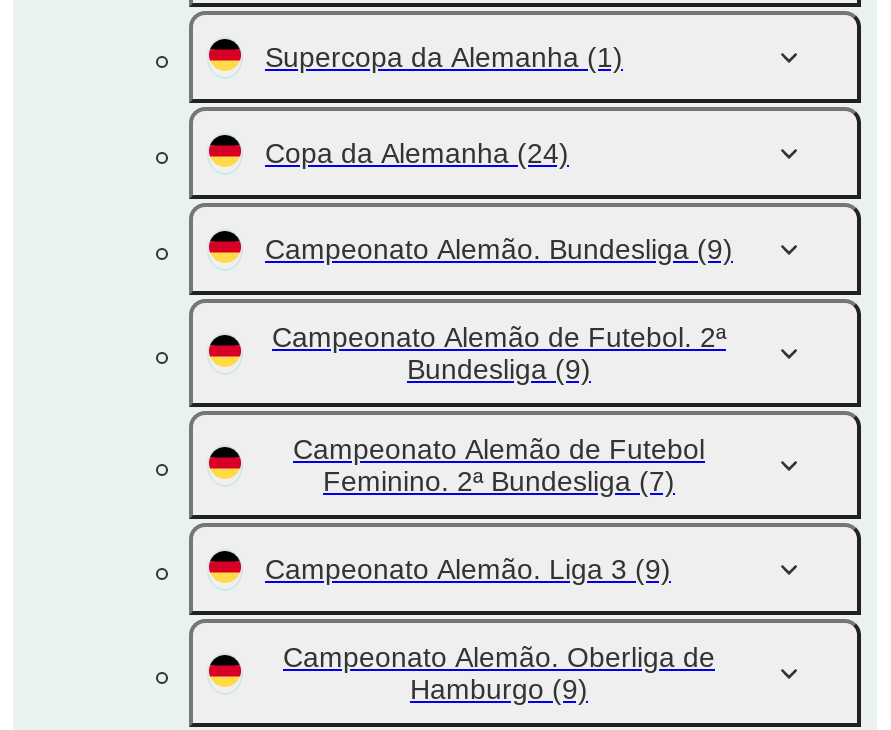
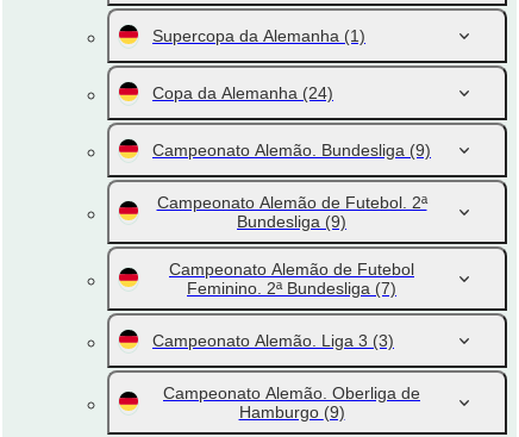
[265,553,671,585] Campeonato Alemão. Liga 3 (9) -> [152,331,394,350] Campeonato Alemão. Liga 3 (3)

